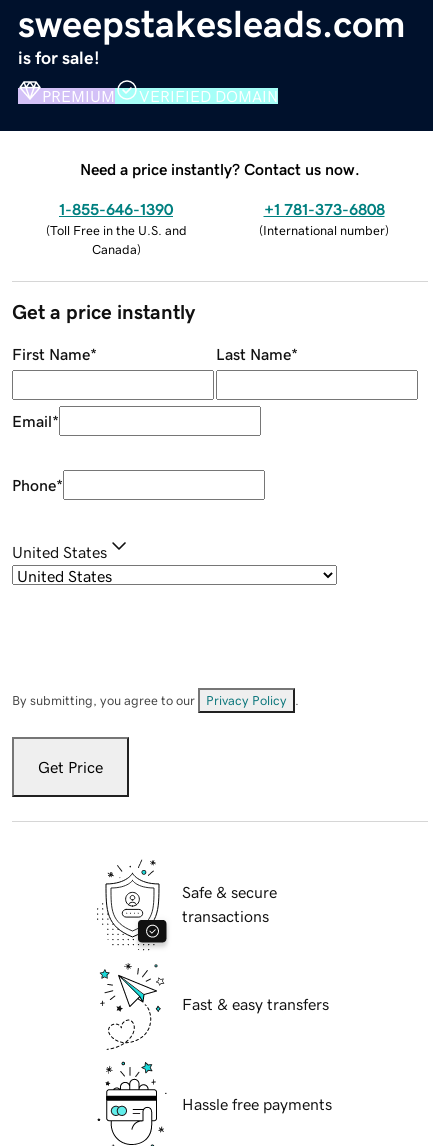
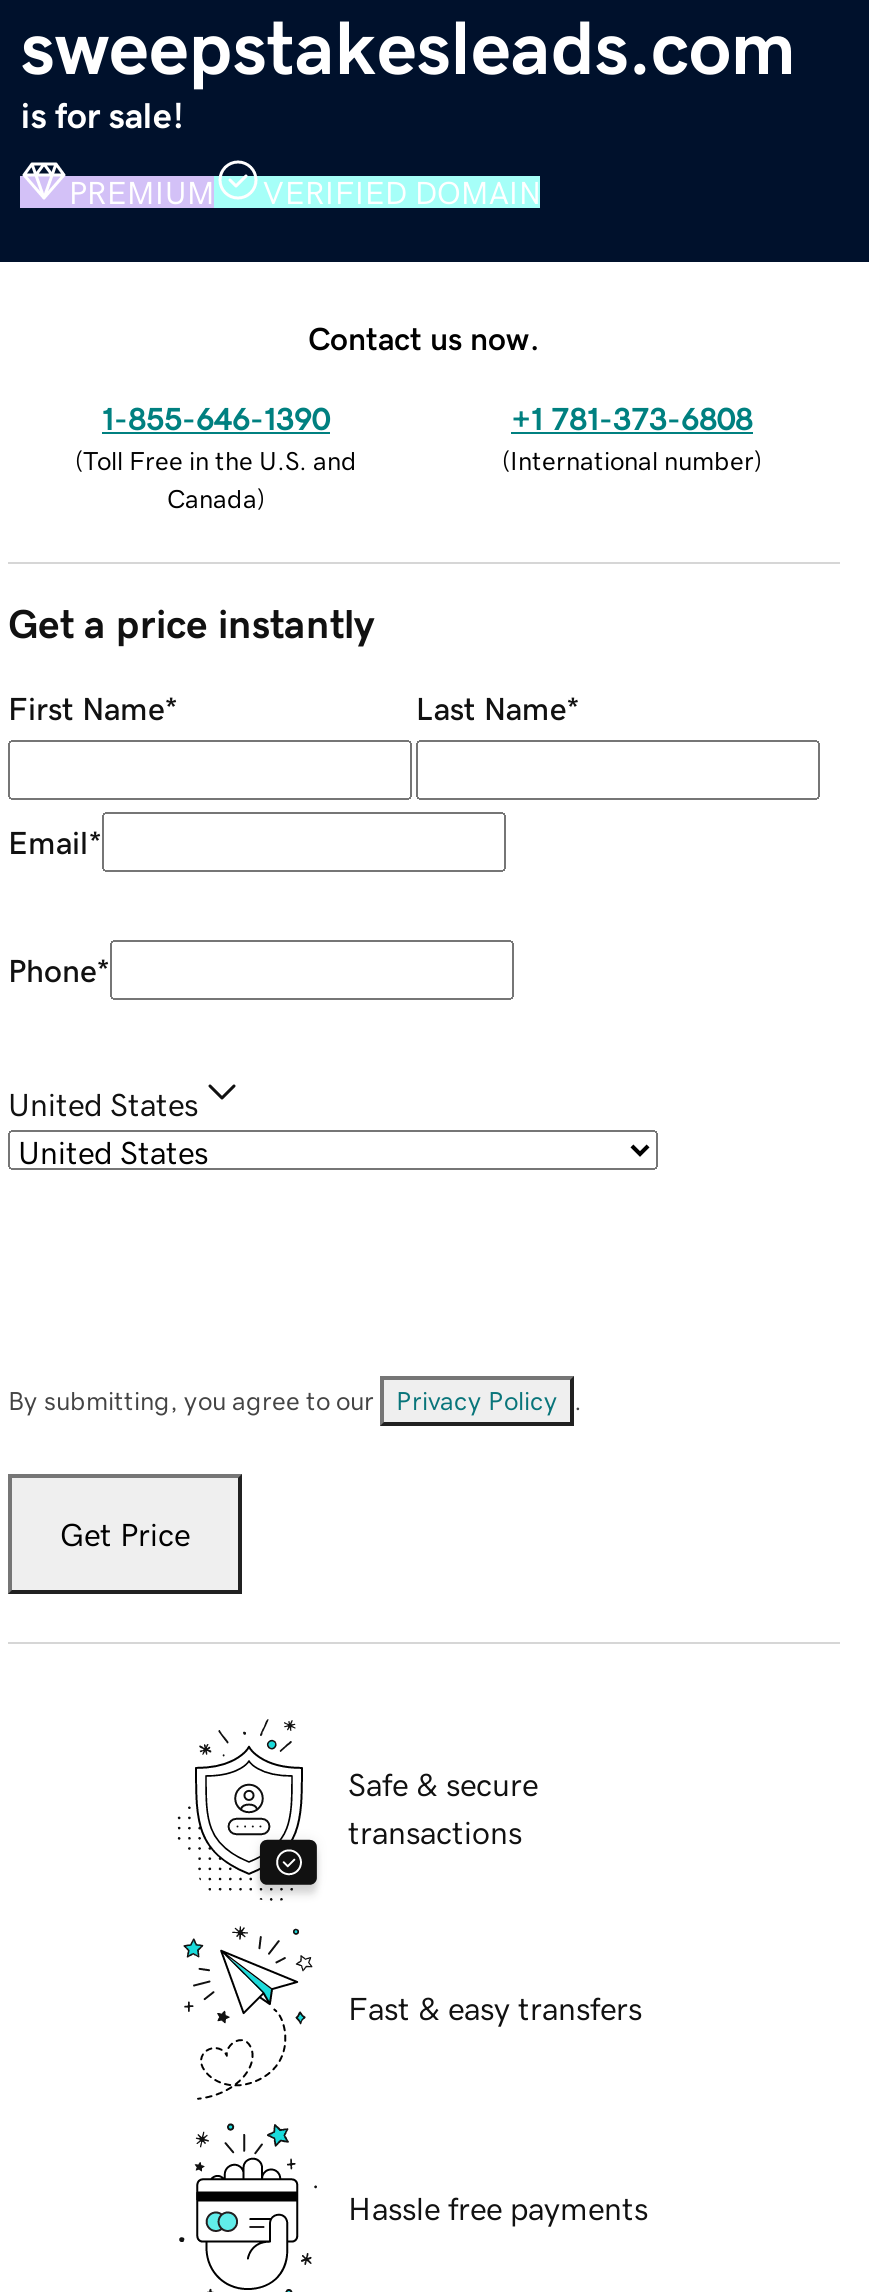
[80,161,360,177] Need a price instantly? Contact us now. -> [308,321,540,353] Contact us now.

